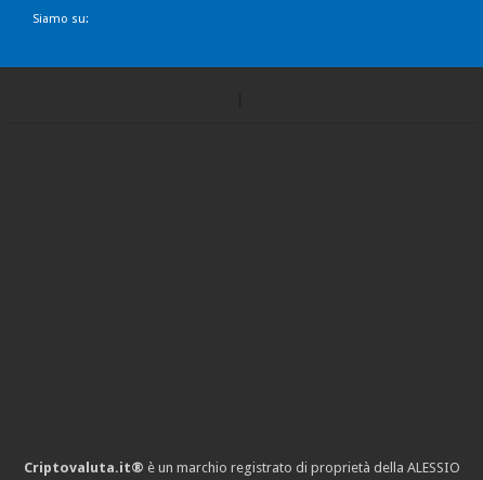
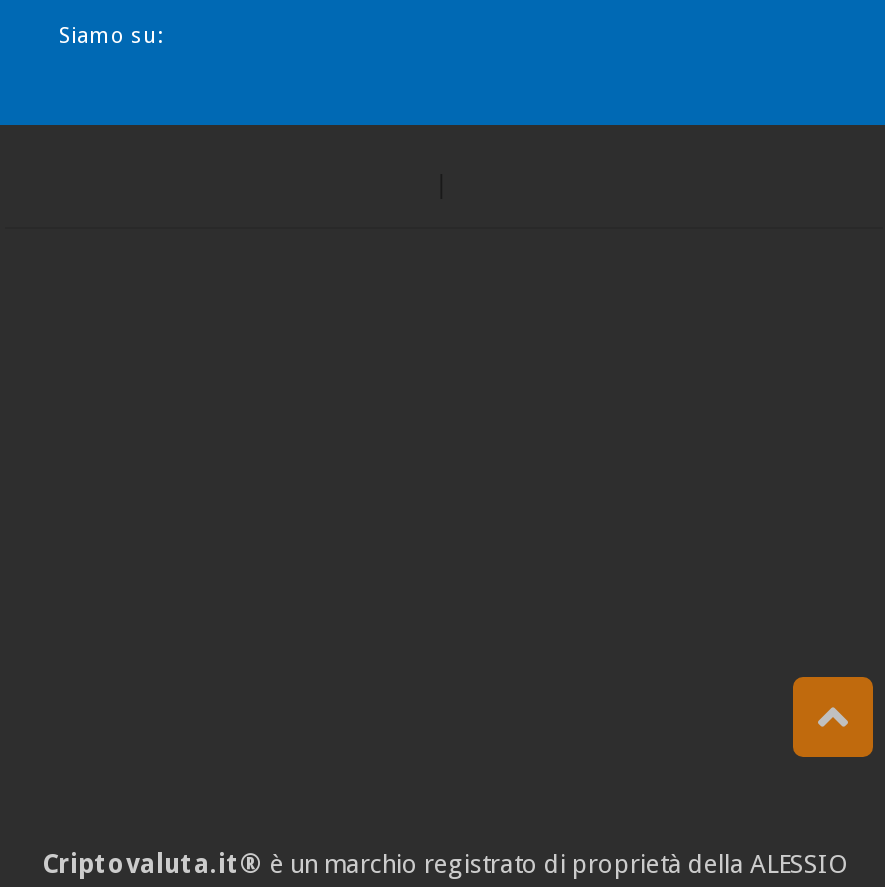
none -> [791,675,875,759] [image]

